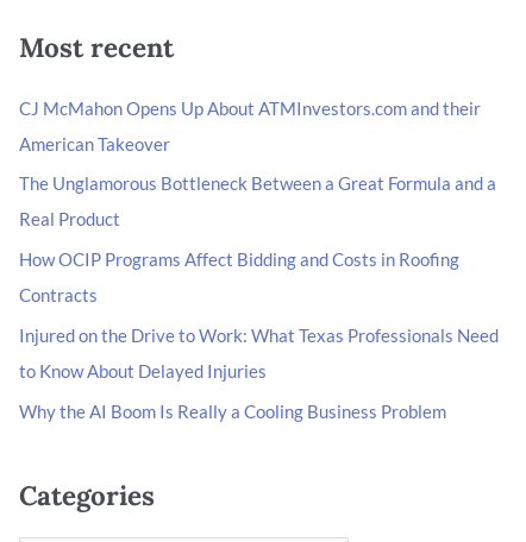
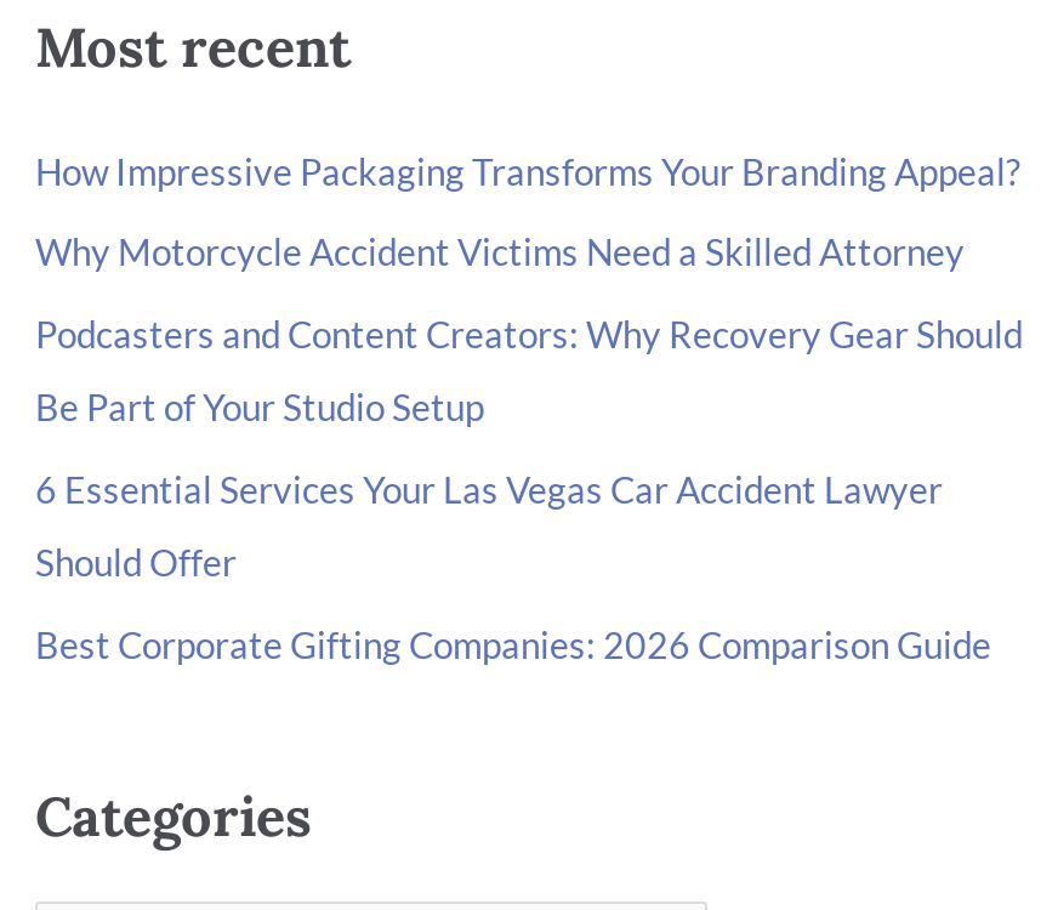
[19,97,499,421] CJ McMahon Opens Up About ATMInvestors.com and their | American Takeover | The Unglamorous Bottleneck Between a Great Formula and a | Real Product | How OCIP Programs Affect Bidding and Costs in Roofing | Contracts | Injured on the Drive to Work: What Texas Professionals Need | to Know About Delayed Injuries | Why the AI Boom Is Really a Cooling Business Problem -> [35,148,1023,665] How Impressive Packaging Transforms Your Branding Appeal? | Why Motorcycle Accident Victims Need a Skilled Attorney | Podcasters and Content Creators: Why Recovery Gear Should | Be Part of Your Studio Setup | 6 Essential Services Your Las Vegas Car Accident Lawyer | Should Offer | Best Corporate Gifting Companies: 2026 Comparison Guide

